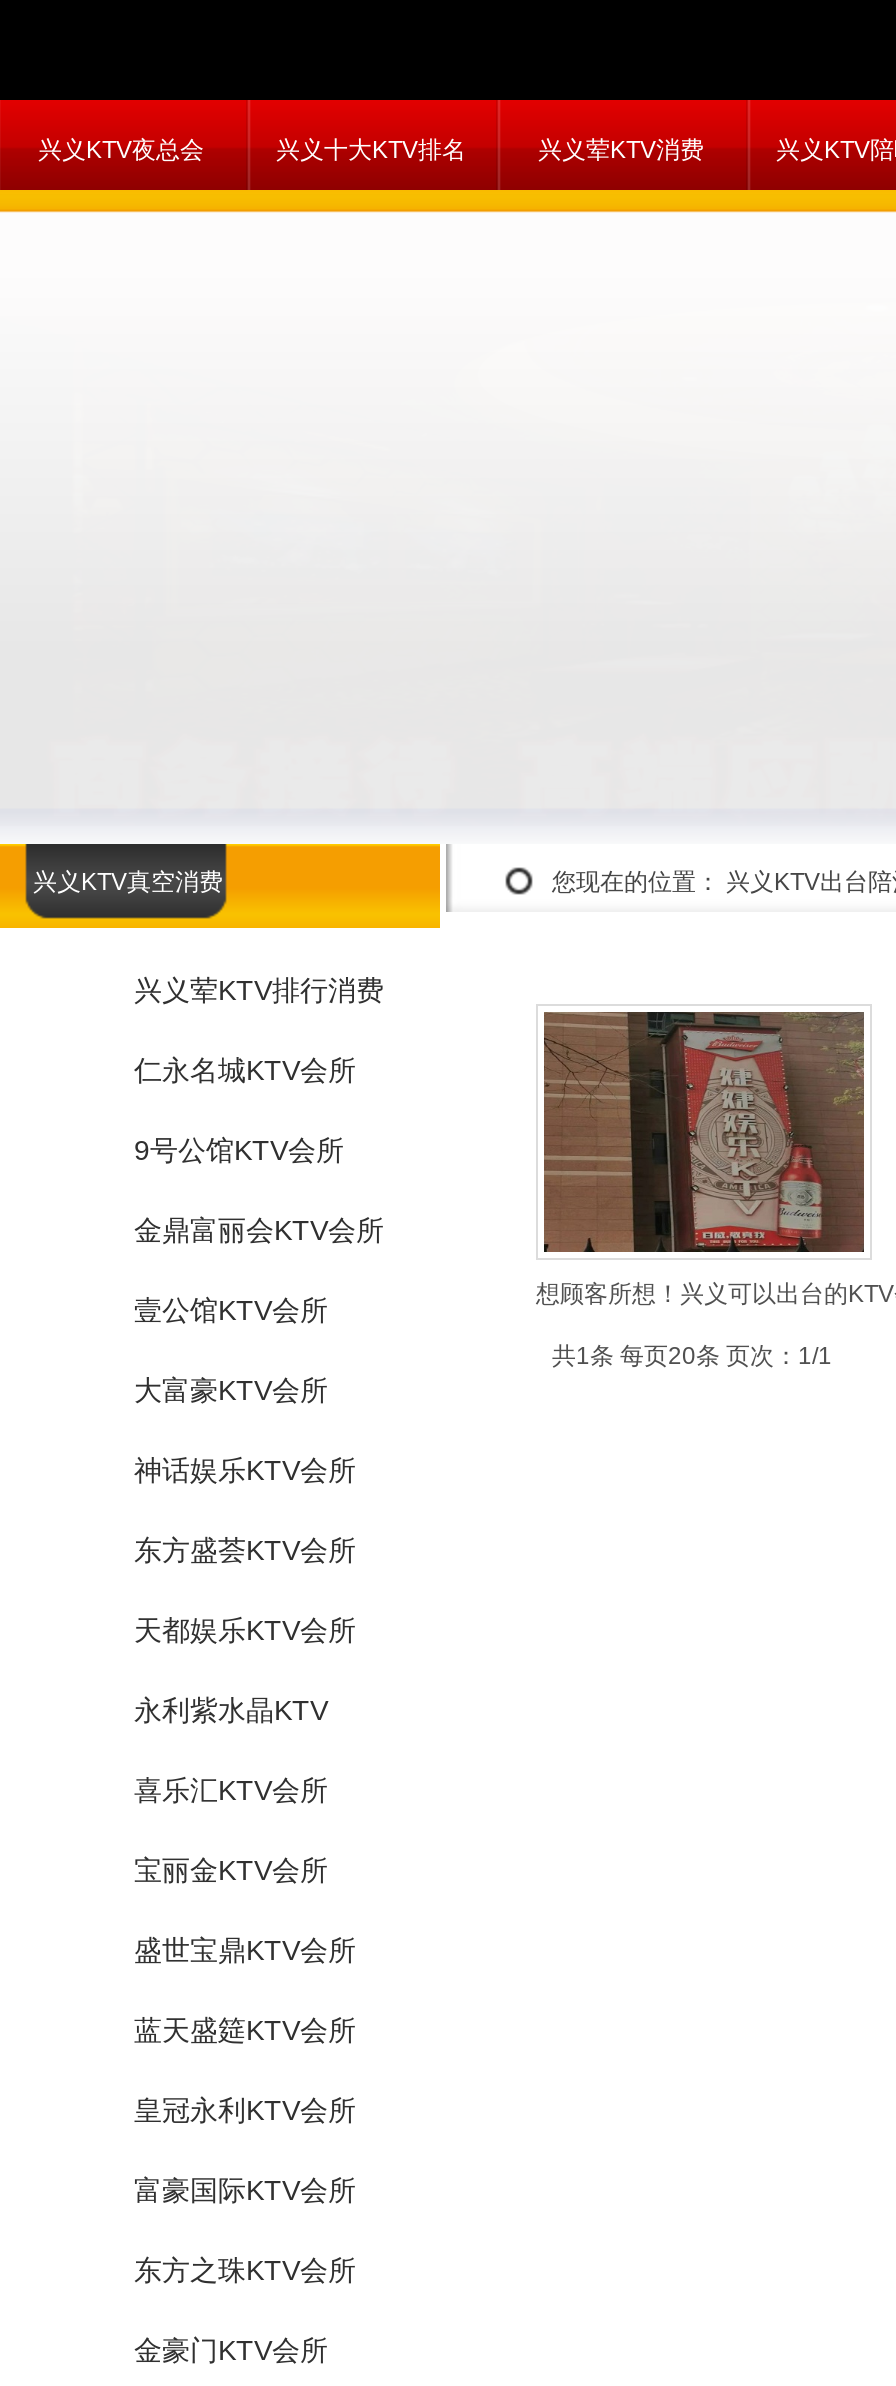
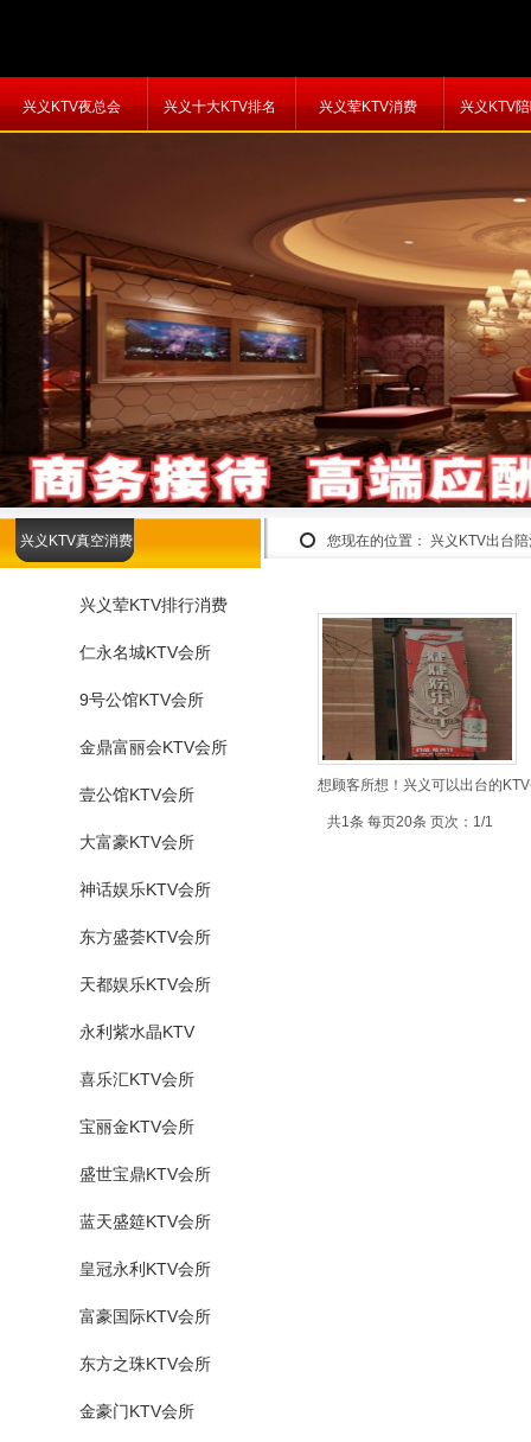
none -> [4,133,527,509] [image]

